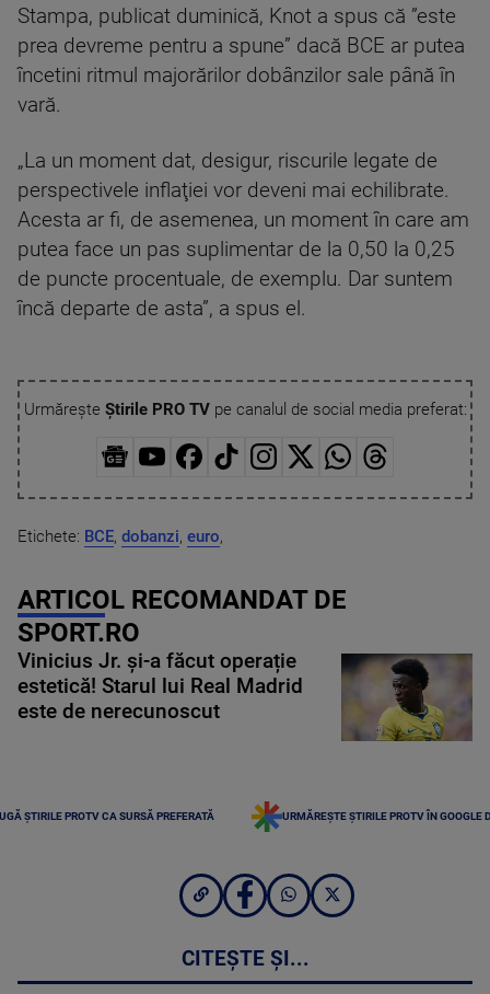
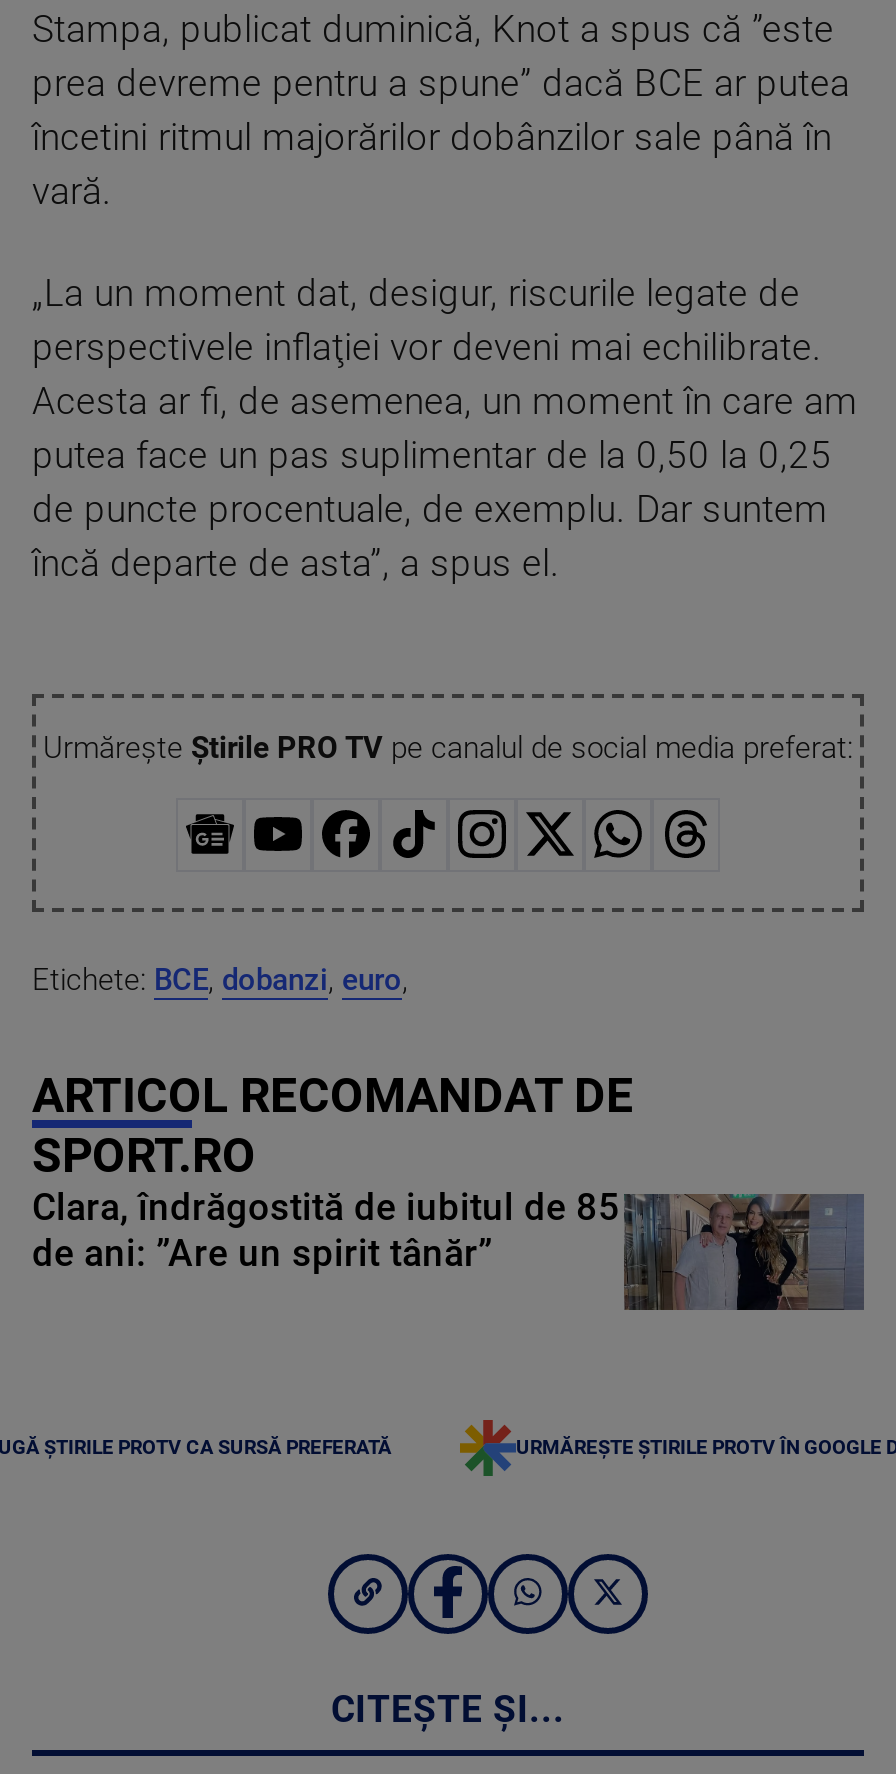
[17,649,472,742] [image] | Vinicius Jr. și-a făcut operație | estetică! Starul lui Real Madrid | este de nerecunoscut -> [32,1185,864,1312] [image] | Clara, îndrăgostită de iubitul de 85 | de ani: ”Are un spirit tânăr”

